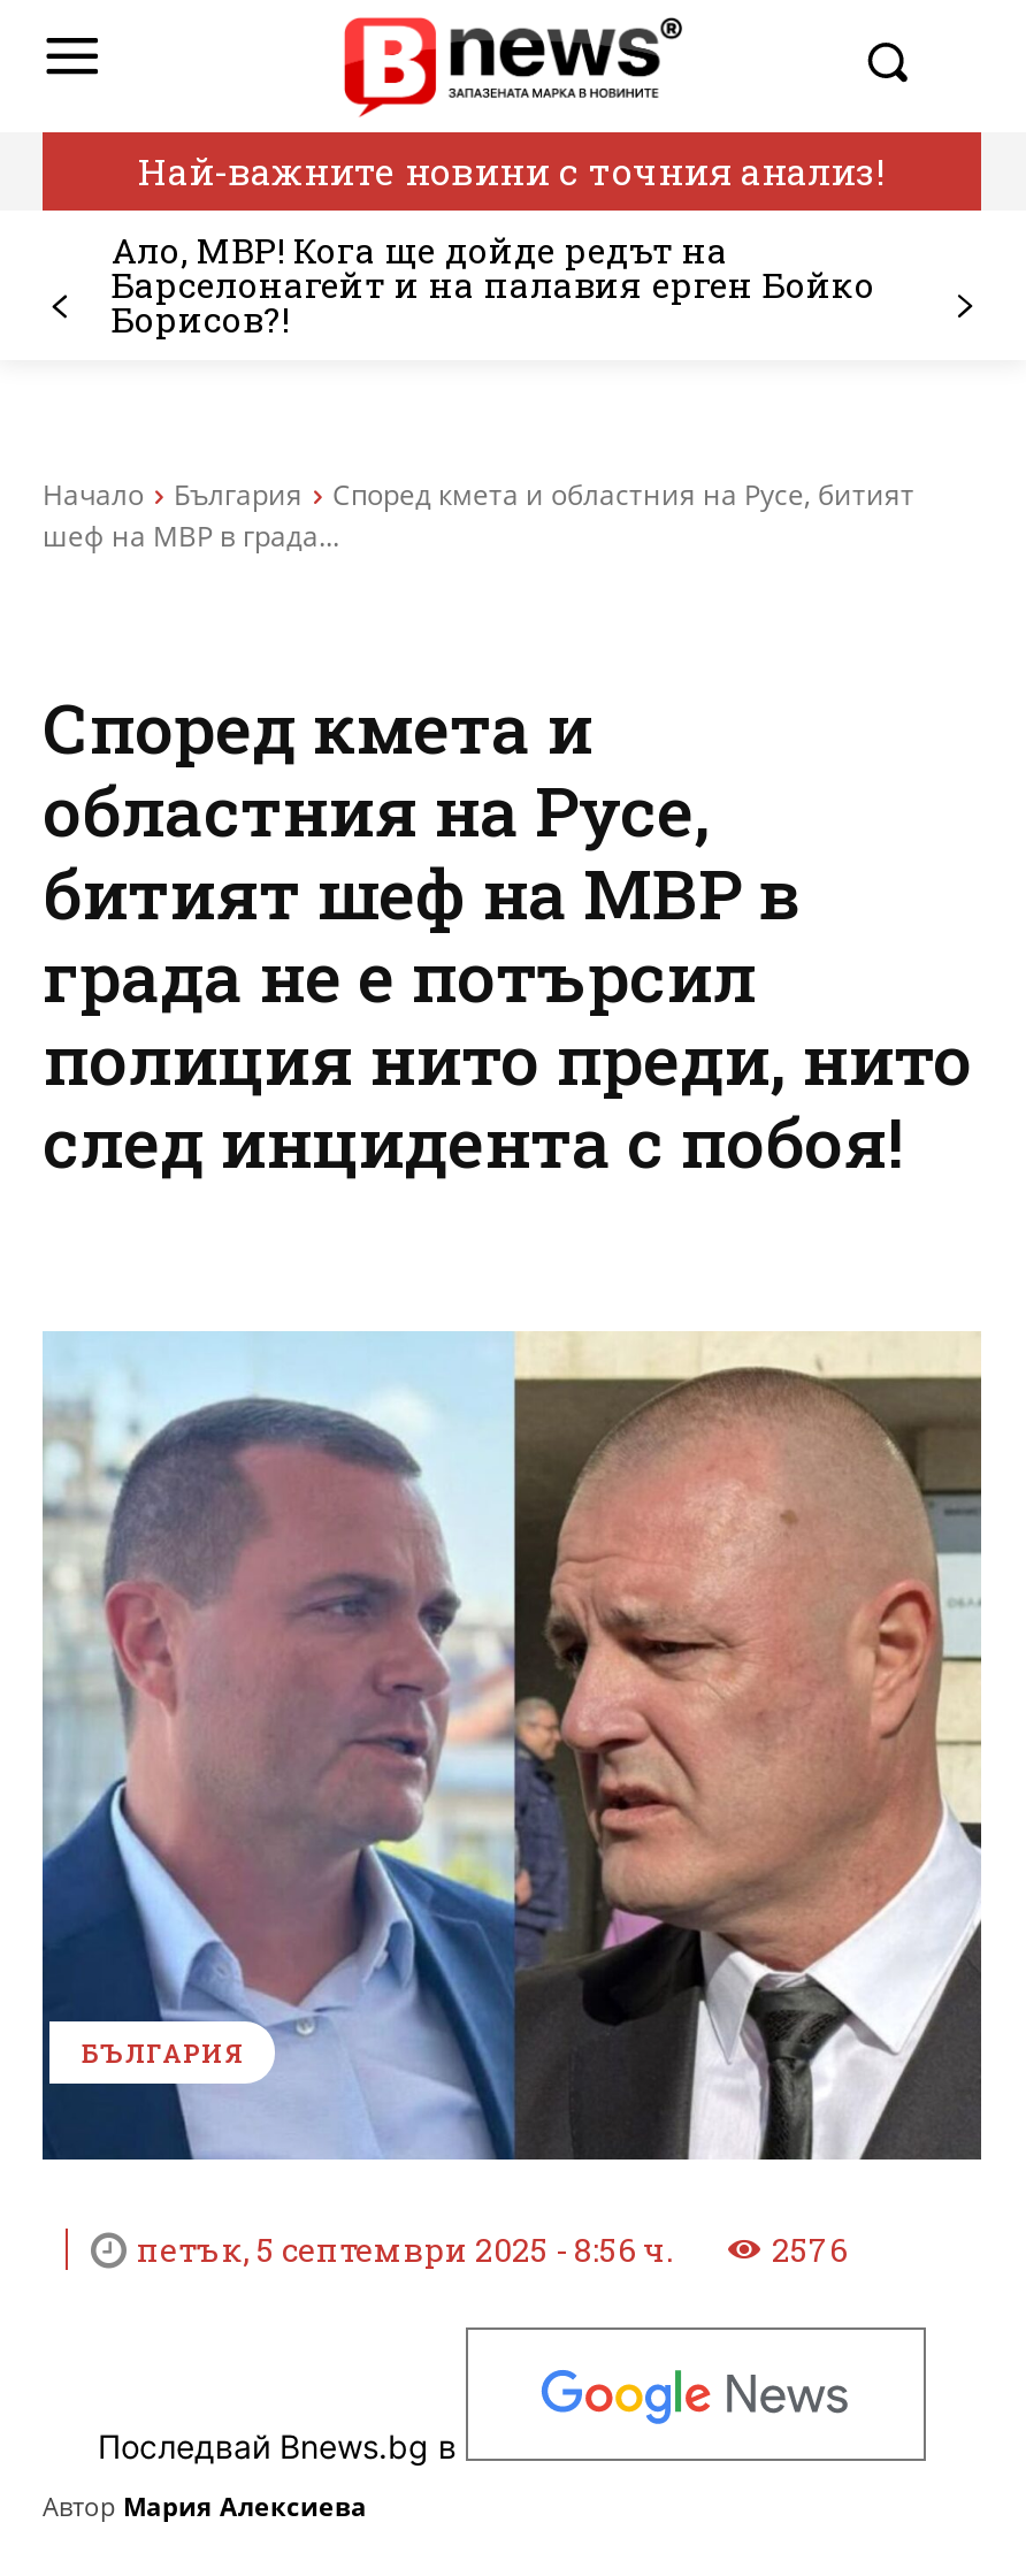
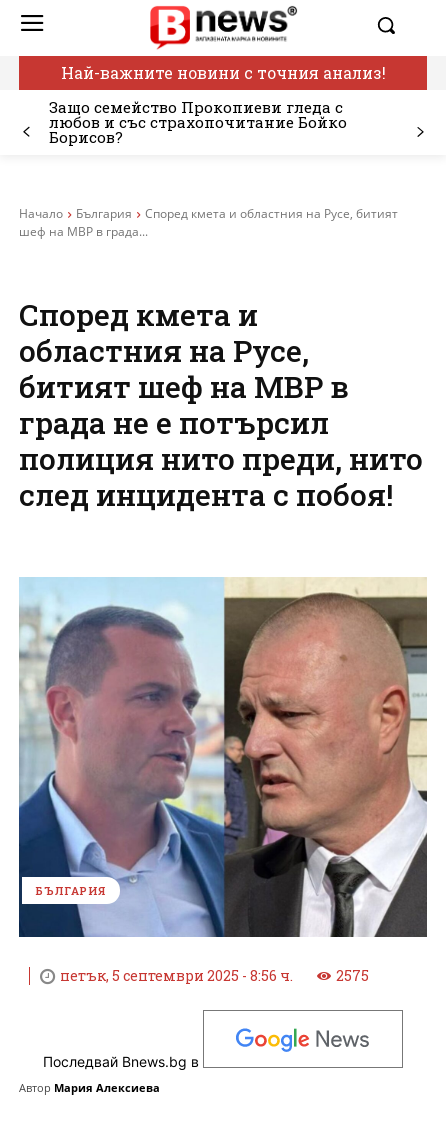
[112,227,875,342] Ало, МВР! Кога ще дойде редът на | Барселонагейт и на палавия ерген Бойко | Борисов?! -> [49,97,347,147] Защо семейство Прокопиеви гледа с | любов и със страхопочитание Бойко | Борисов?
[772,2227,848,2271] 2576 -> [336,966,369,985] 2575

